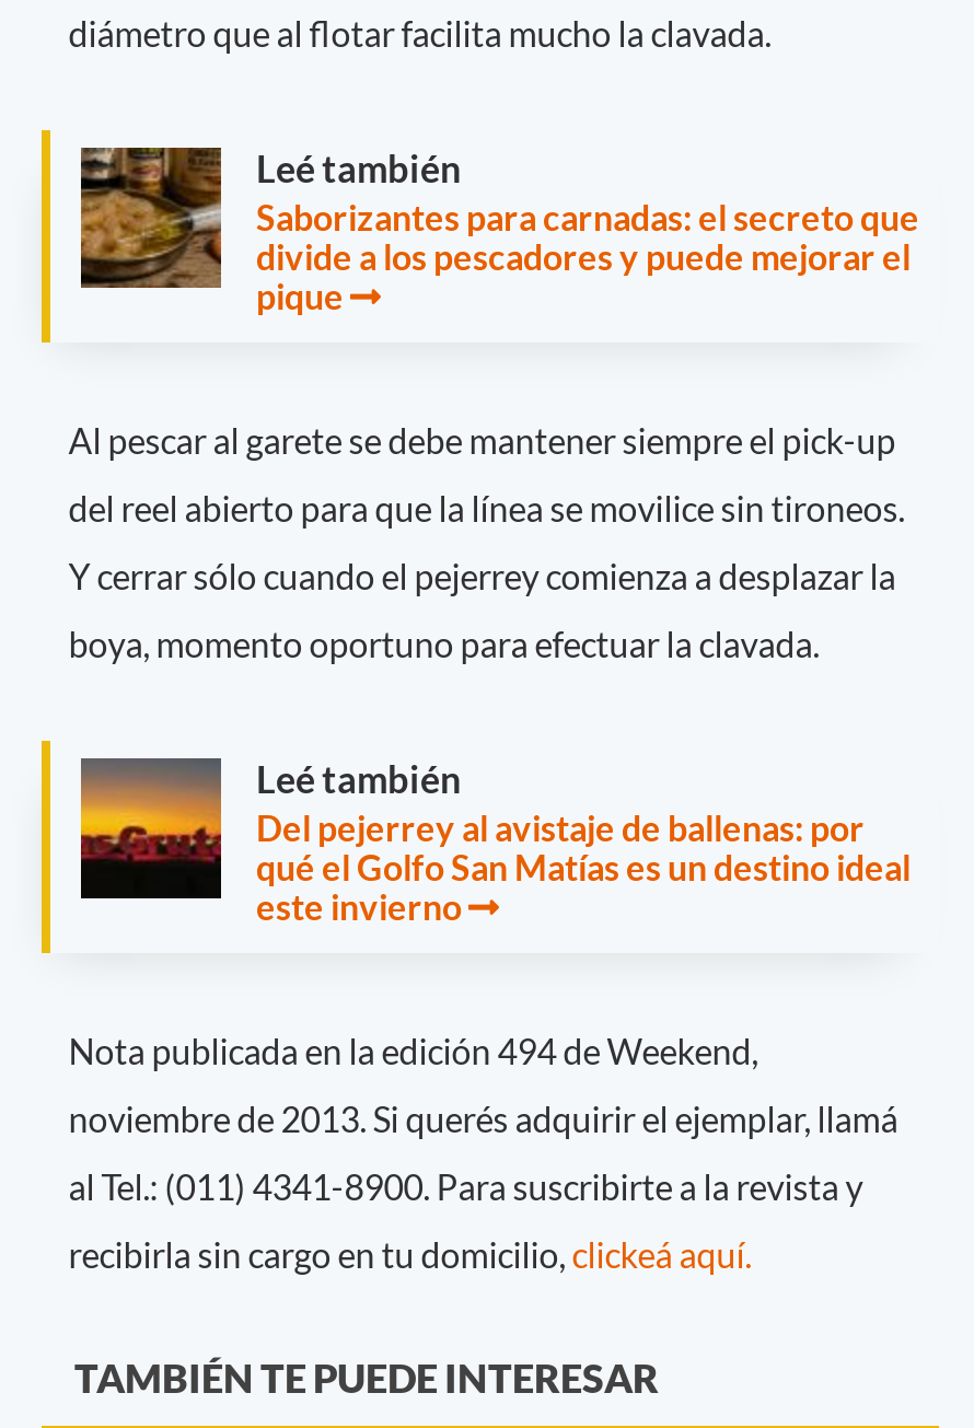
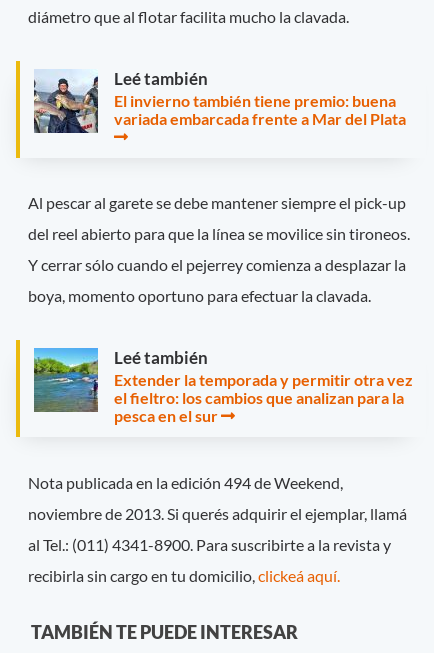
[79,146,919,316] [image] | Saborizantes para carnadas: el secreto que | divide a los pescadores y puede mejorar el | pique -> [33,69,406,134] [image] | El invierno también tiene premio: buena | variada embarcada frente a Mar del Plata
[79,756,911,927] [image] | Del pejerrey al avistaje de ballenas: por | qué el Golfo San Matías es un destino ideal | este invierno -> [33,347,413,425] [image] | Extender la temporada y permitir otra vez | el fieltro: los cambios que analizan para la | pesca en el sur

